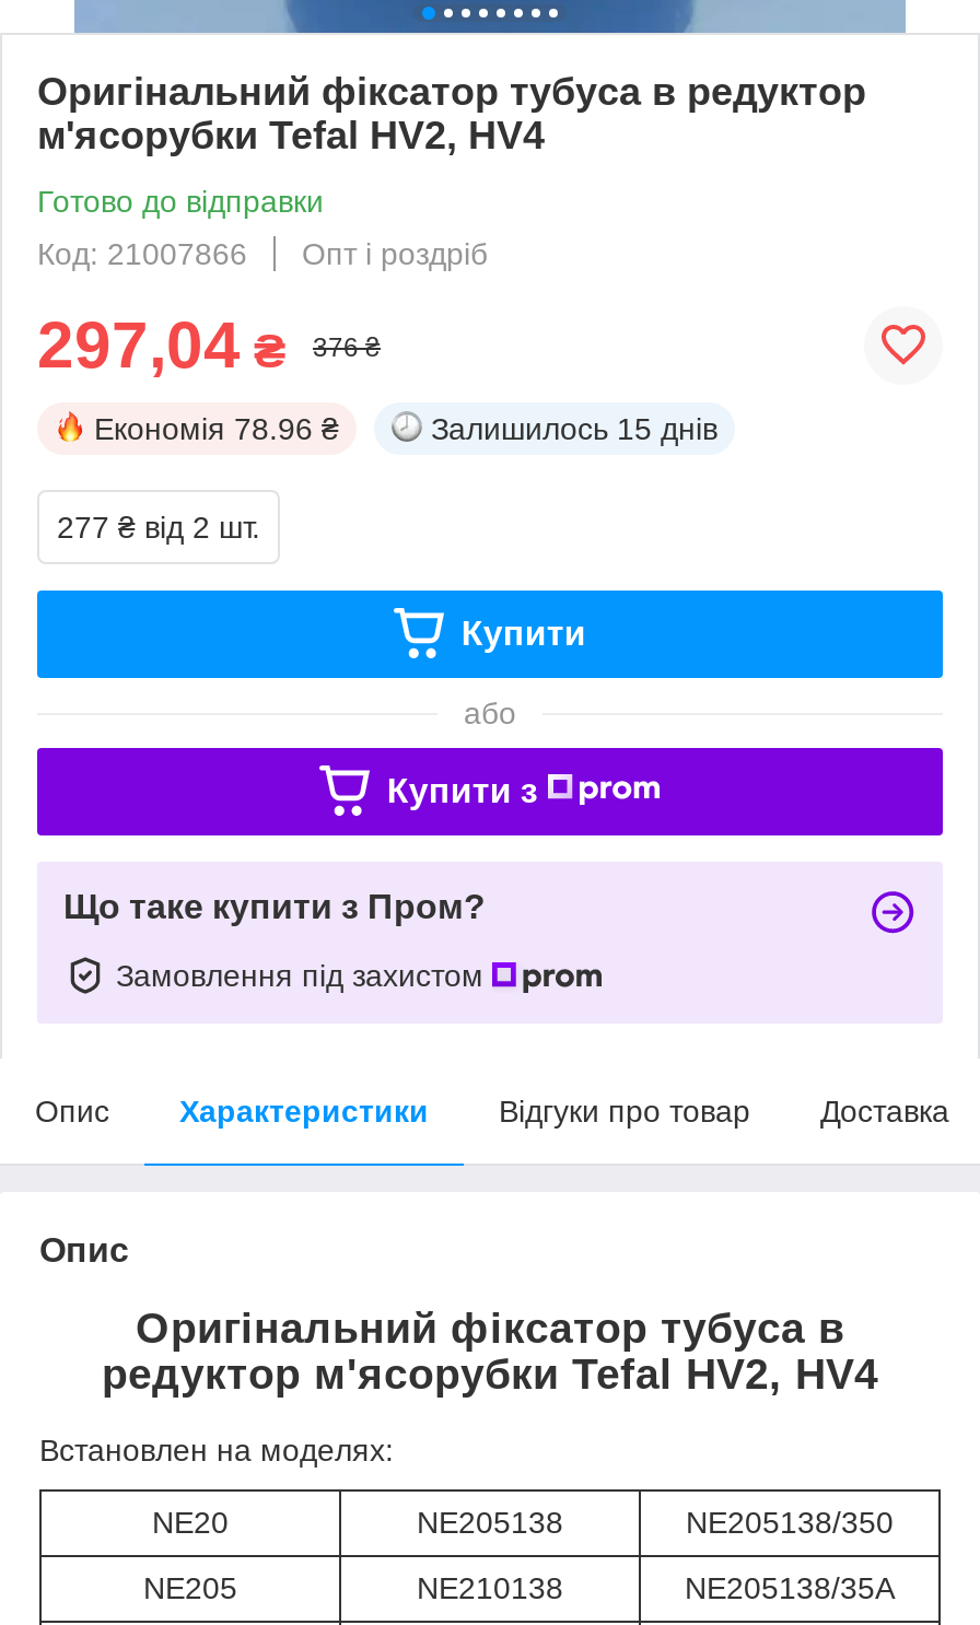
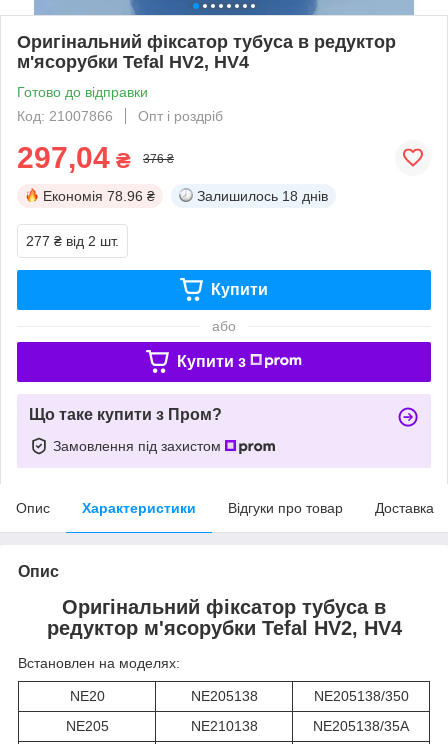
[431,411,717,446] Залишилось 15 днів -> [197,188,328,204] Залишилось 18 днів

